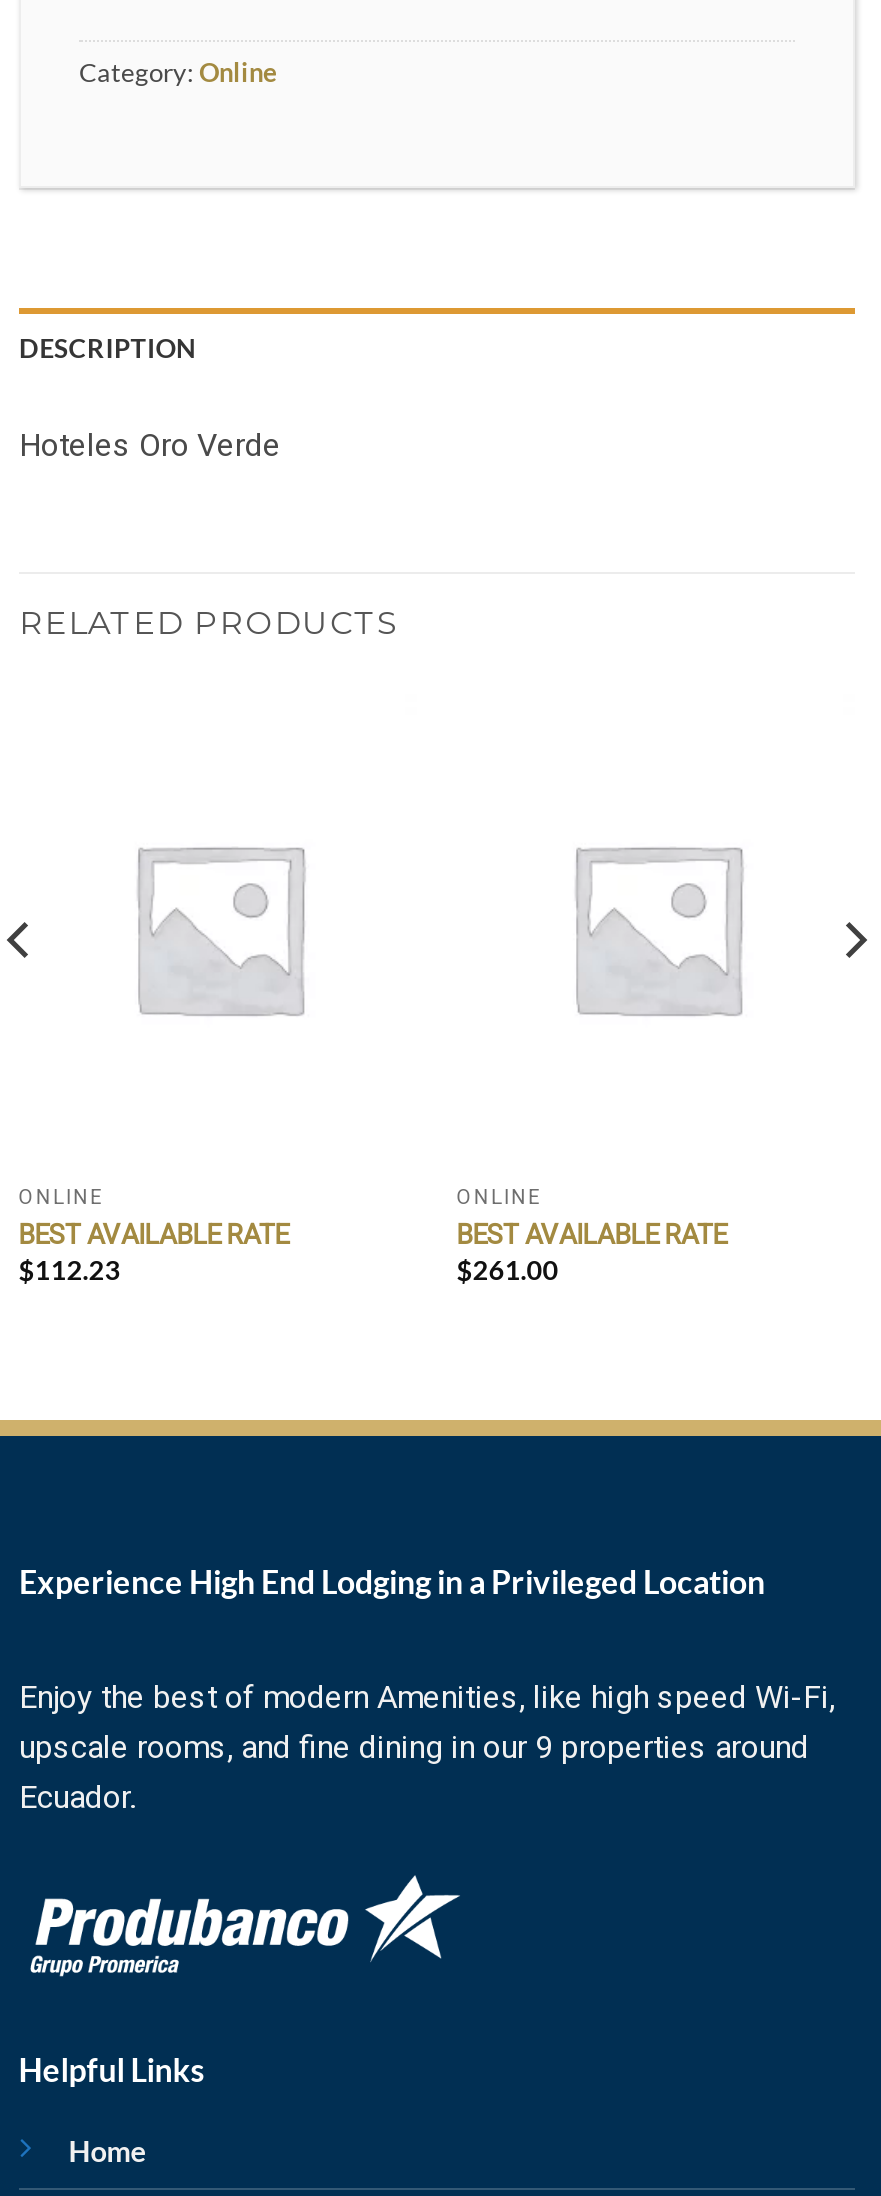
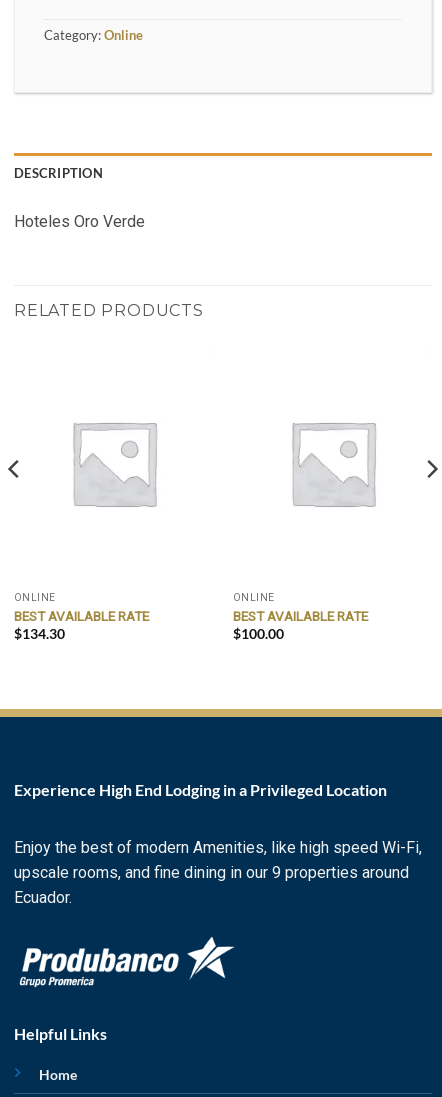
[19,1254,121,1286] $112.23 -> [14,626,65,642] $134.30
[457,1254,559,1286] $261.00 -> [233,626,284,642] $100.00

